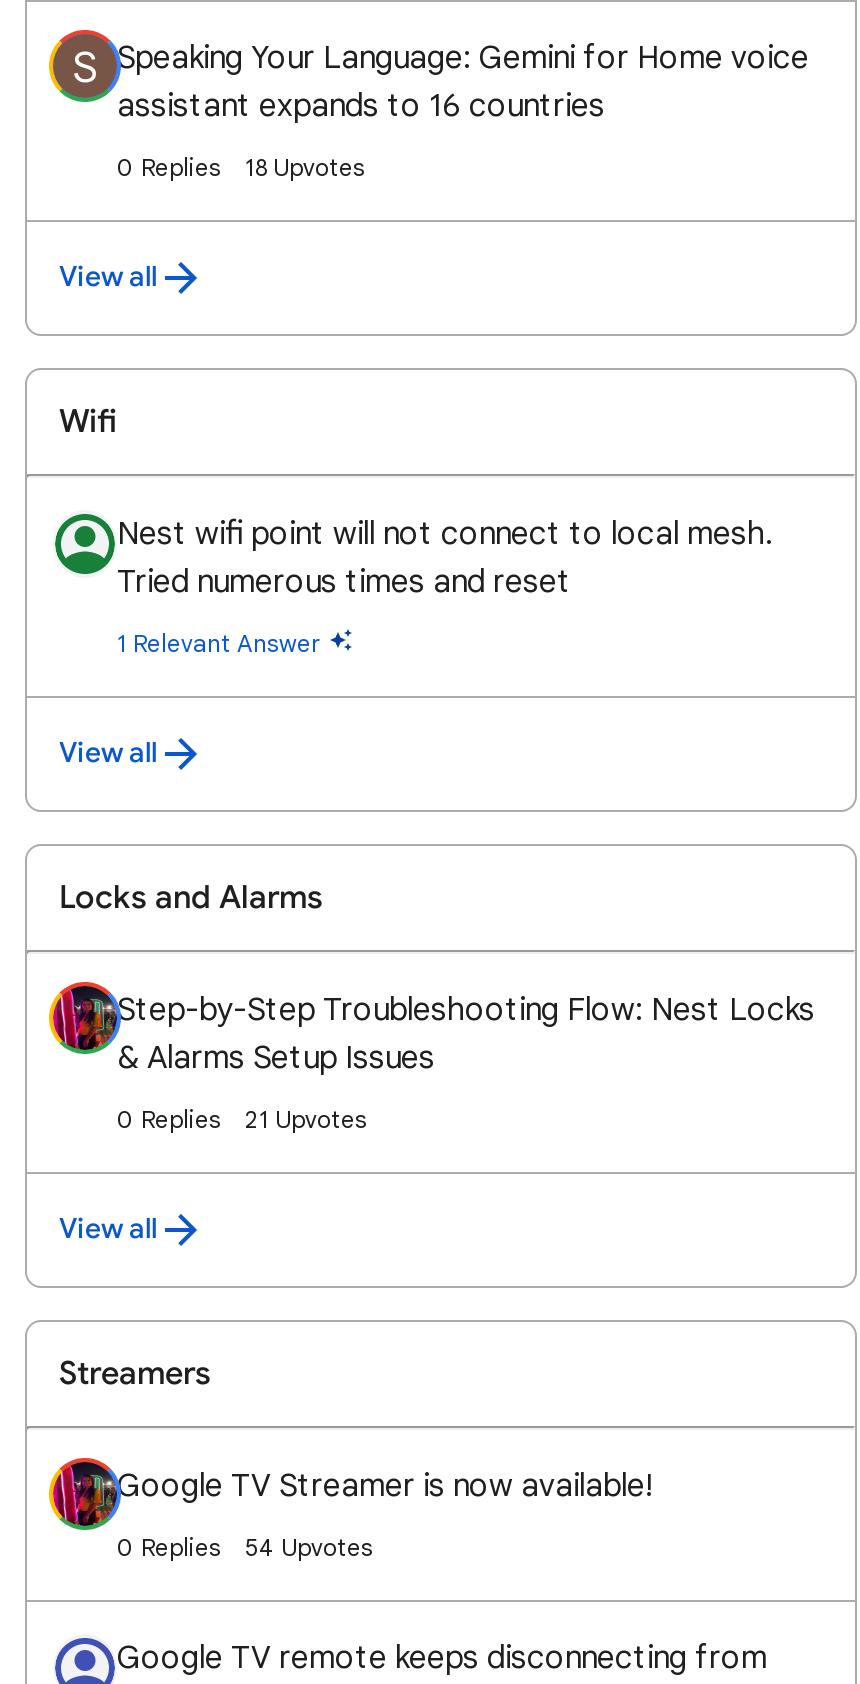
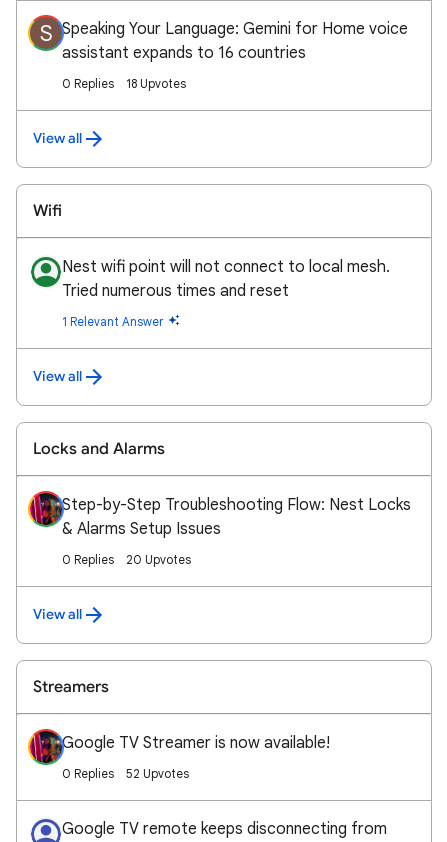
[245,1104,367,1134] 21 Upvotes -> [126,552,191,567] 20 Upvotes
[245,1532,373,1562] 54 Upvotes -> [126,766,189,781] 52 Upvotes

